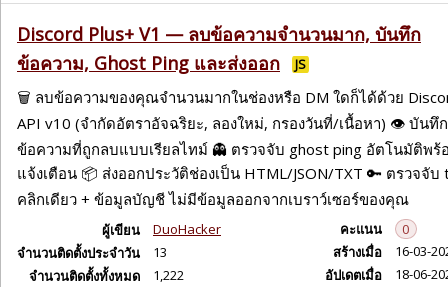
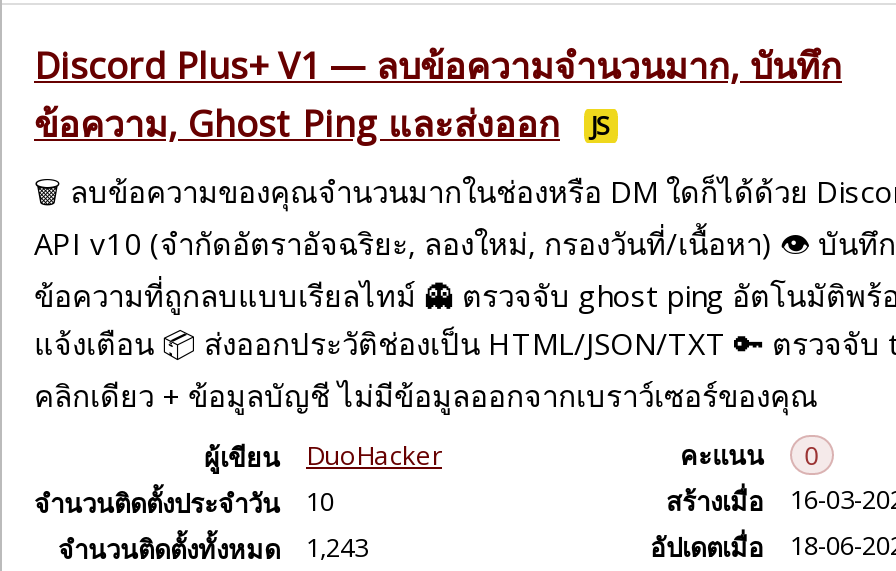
[17,243,167,262] จำนวนติดตั้งประจำวัน 13 -> [34,483,334,521] จำนวนติดตั้งประจำวัน 10
[29,266,184,285] จำนวนติดตั้งทั้งหมด 1,222 -> [58,529,368,567] จำนวนติดตั้งทั้งหมด 1,243

